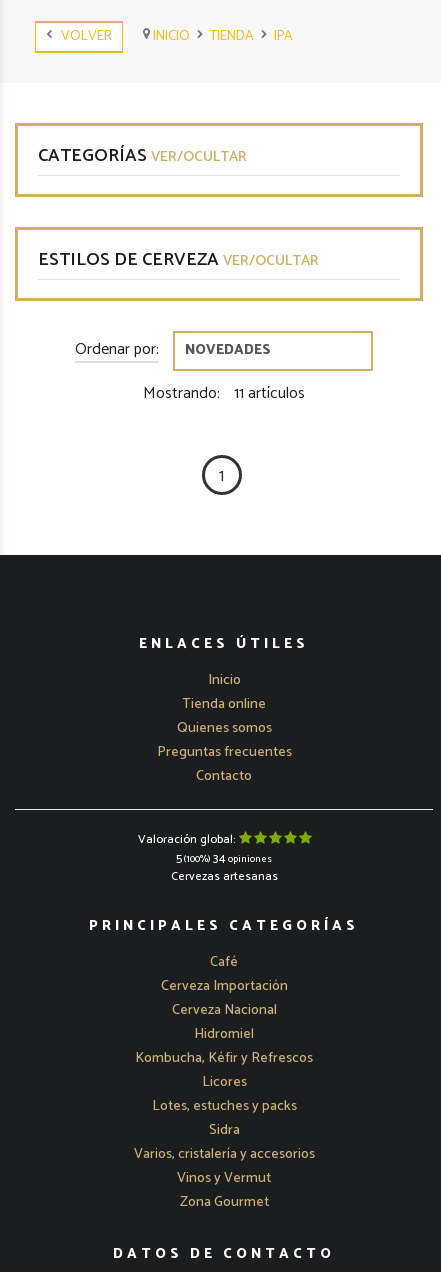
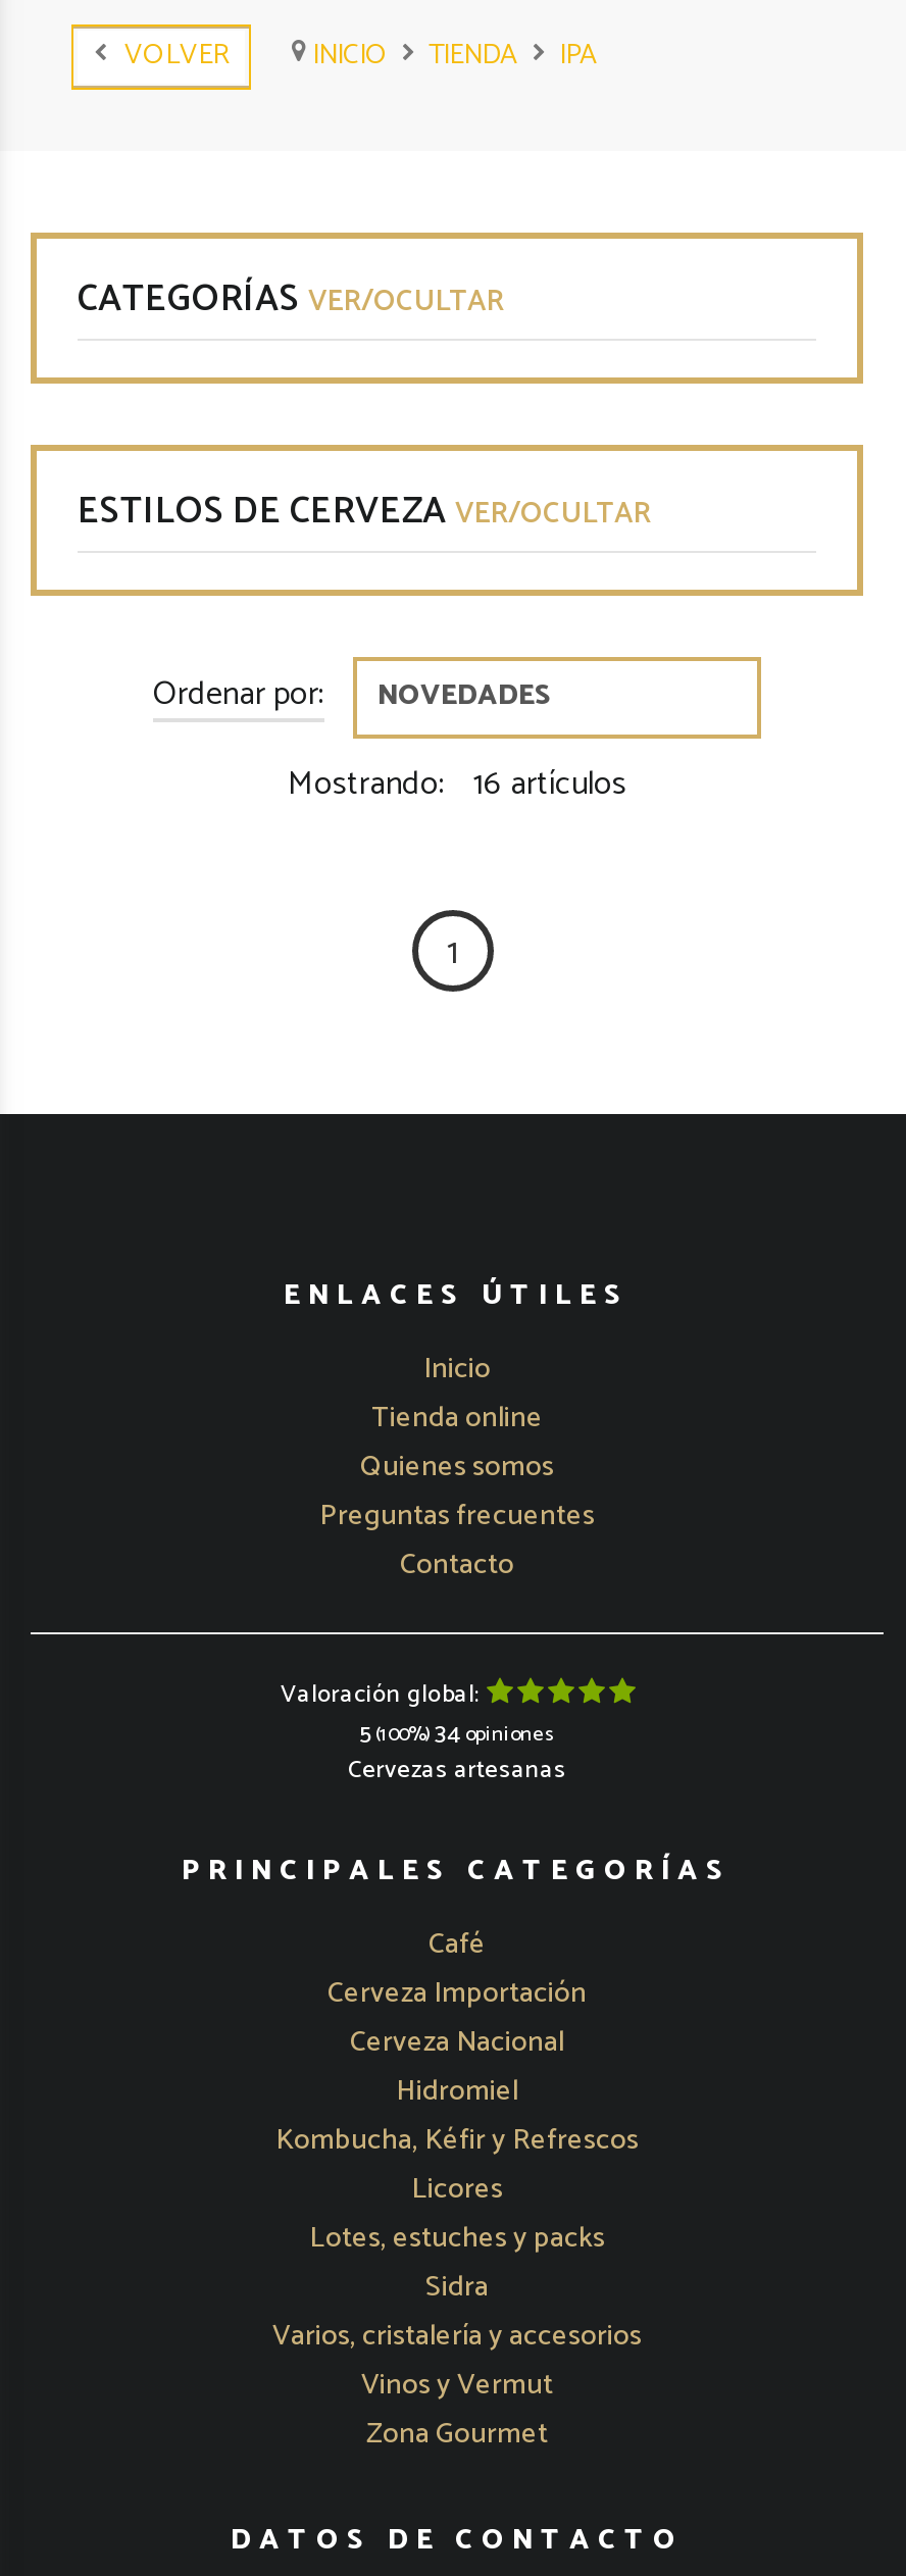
[143,380,305,407] Mostrando: 11 artículos -> [288,757,626,812] Mostrando: 16 artículos

